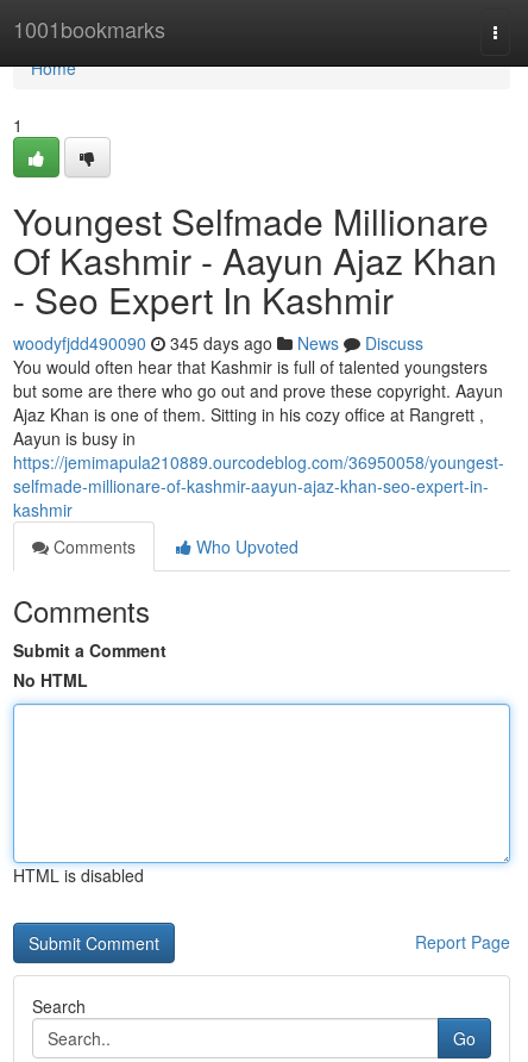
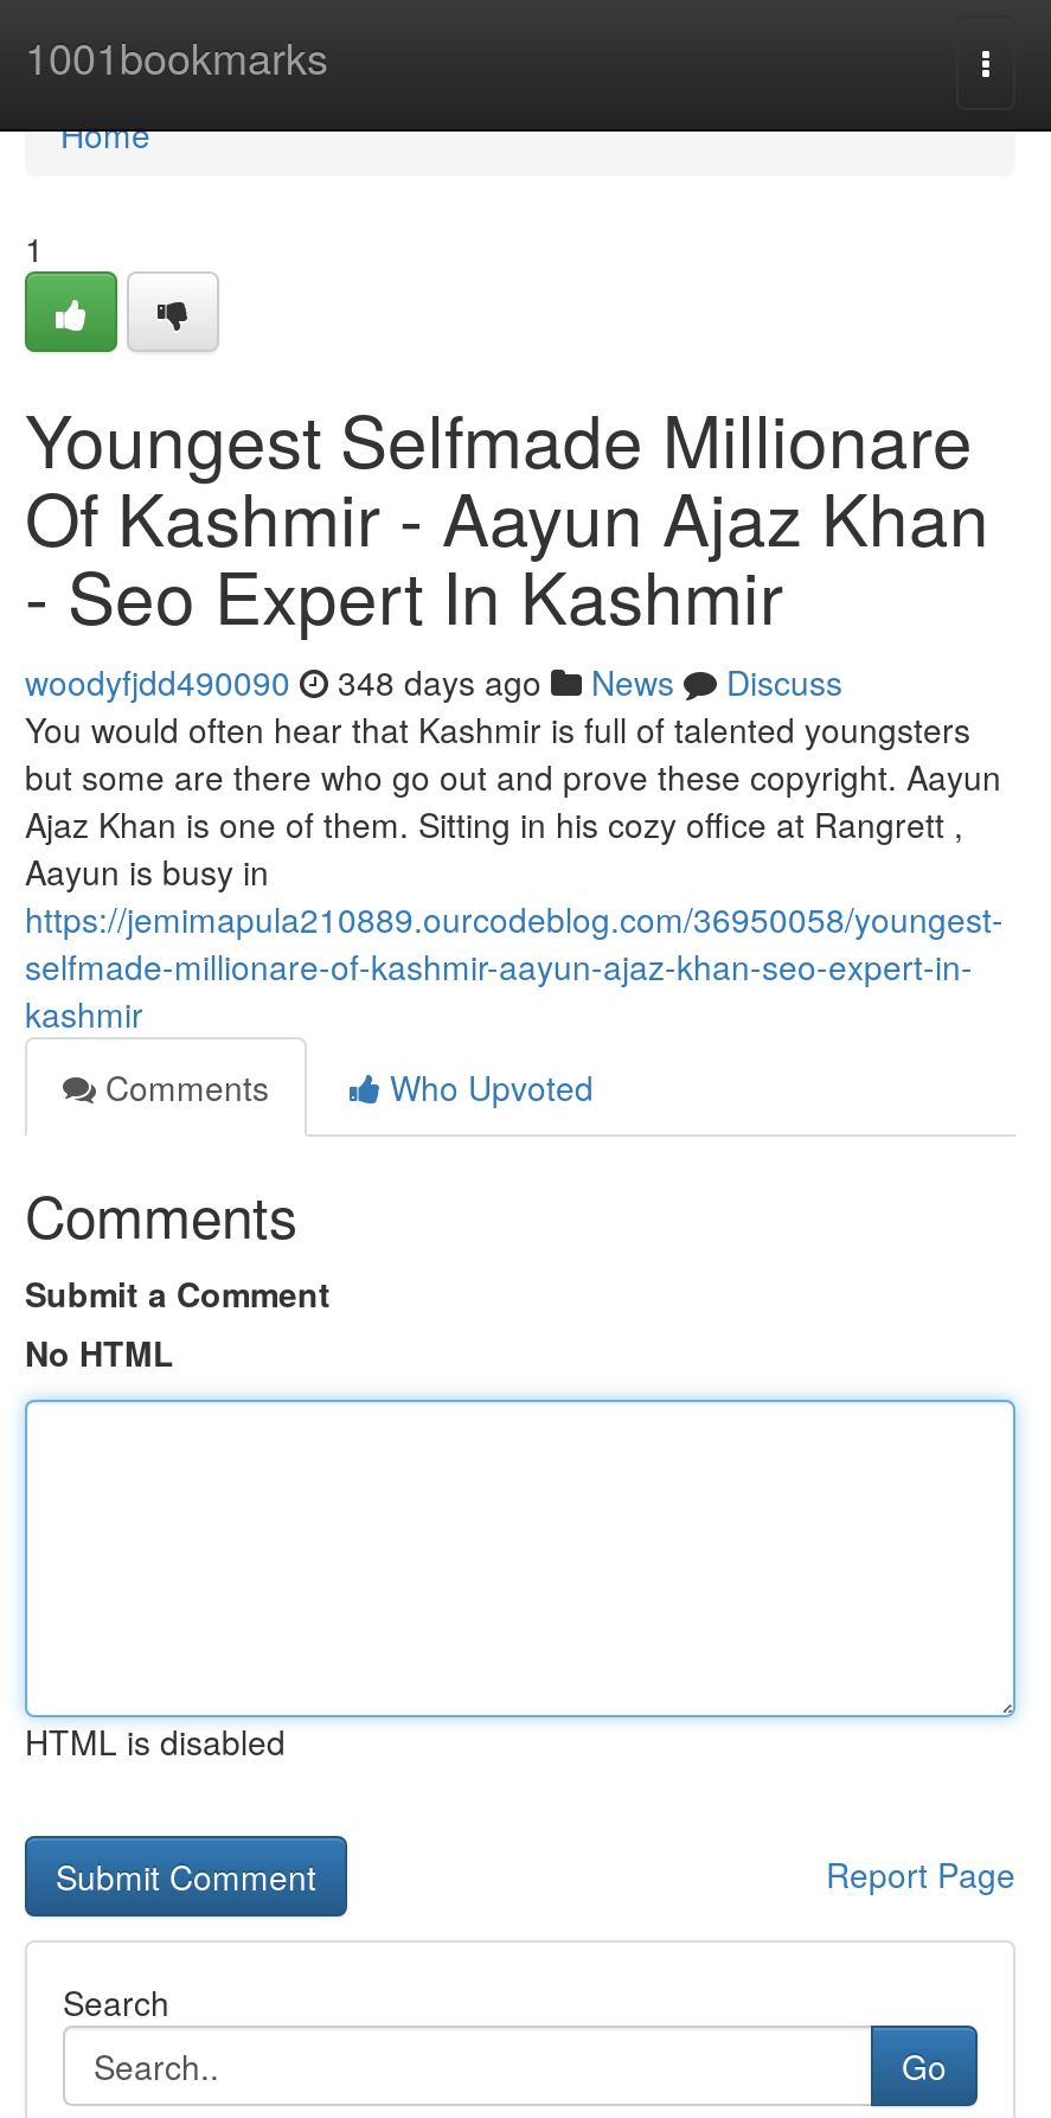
[13,331,423,355] woodyfjdd490090 345 days ago News Discuss -> [25,658,842,705] woodyfjdd490090 348 days ago News Discuss

